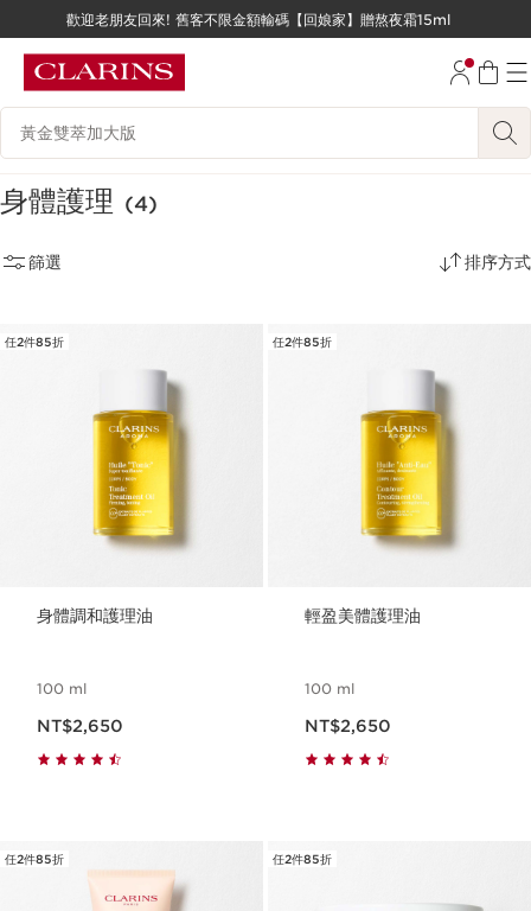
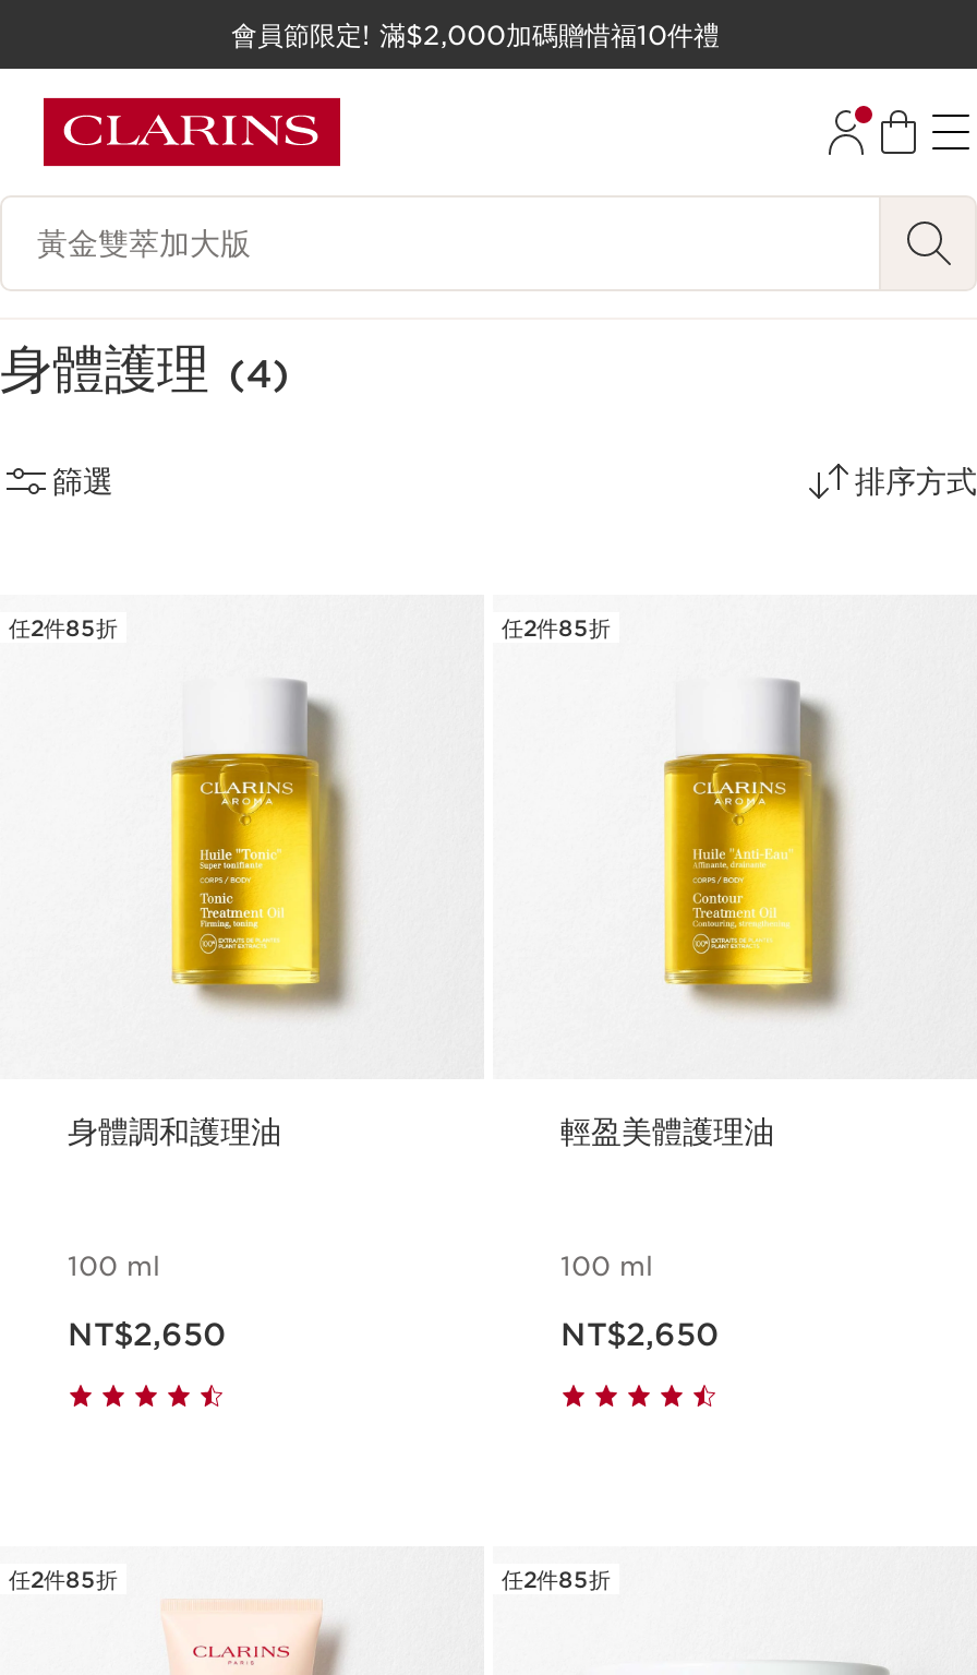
[66,11,455,29] 歡迎老朋友回來! 舊客不限金額輸碼【回娘家】贈熬夜霜15ml -> [231,19,728,52] 會員節限定! 滿$2,000加碼贈惜福10件禮

